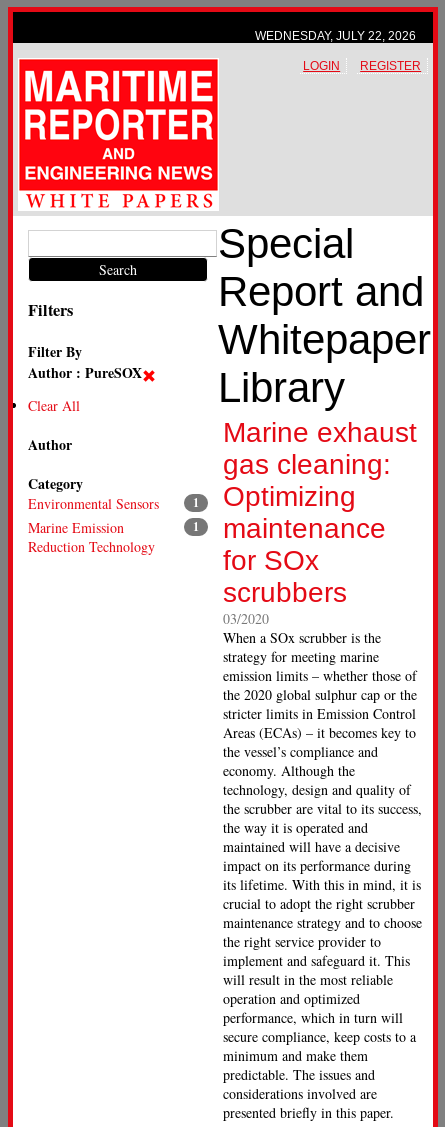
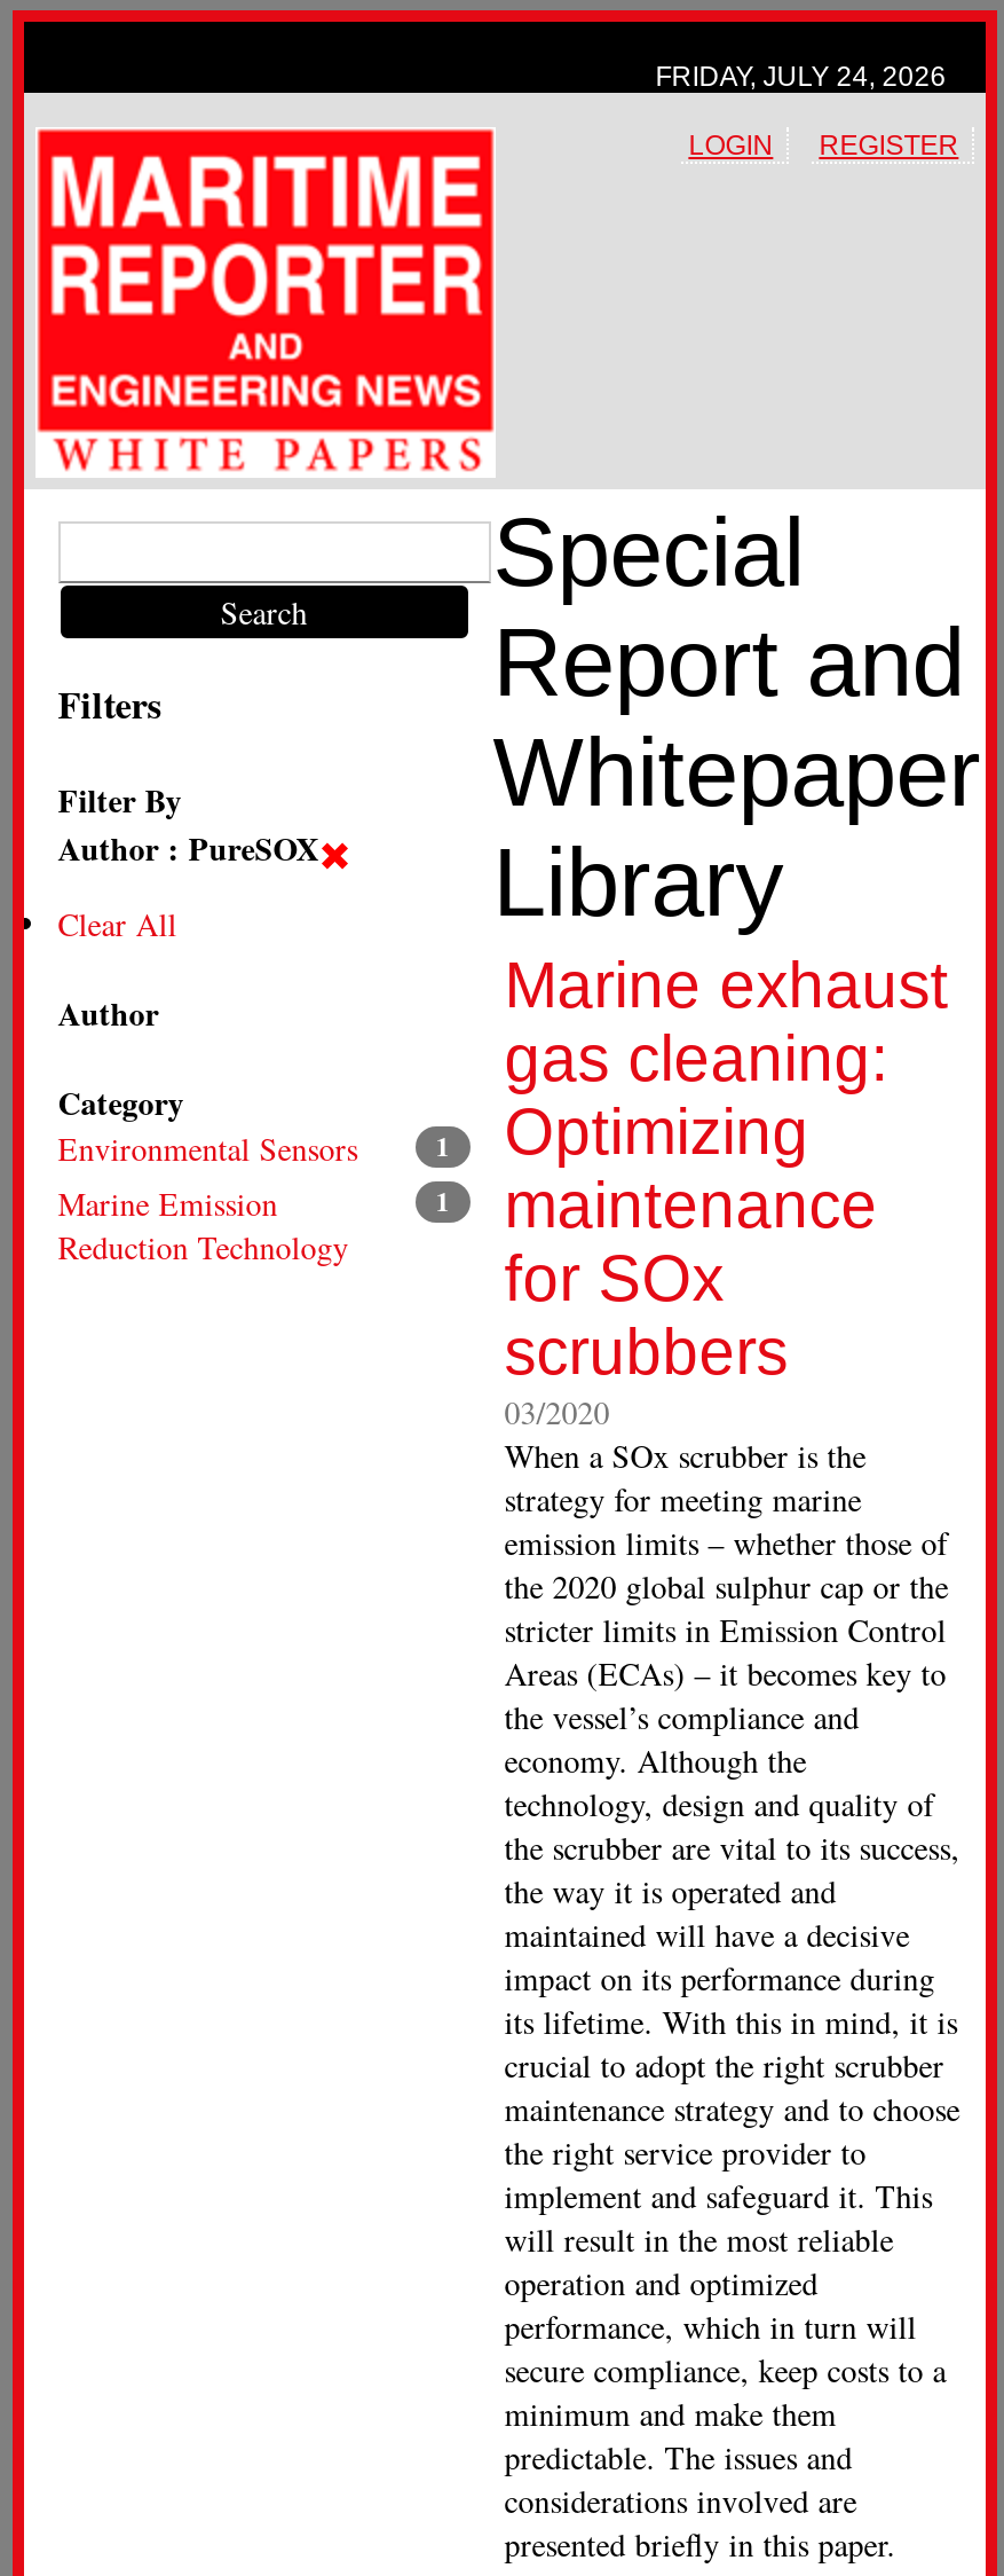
[255,29,416,43] WEDNESDAY, JULY 22, 2026 -> [655,60,946,92] FRIDAY, JULY 24, 2026

